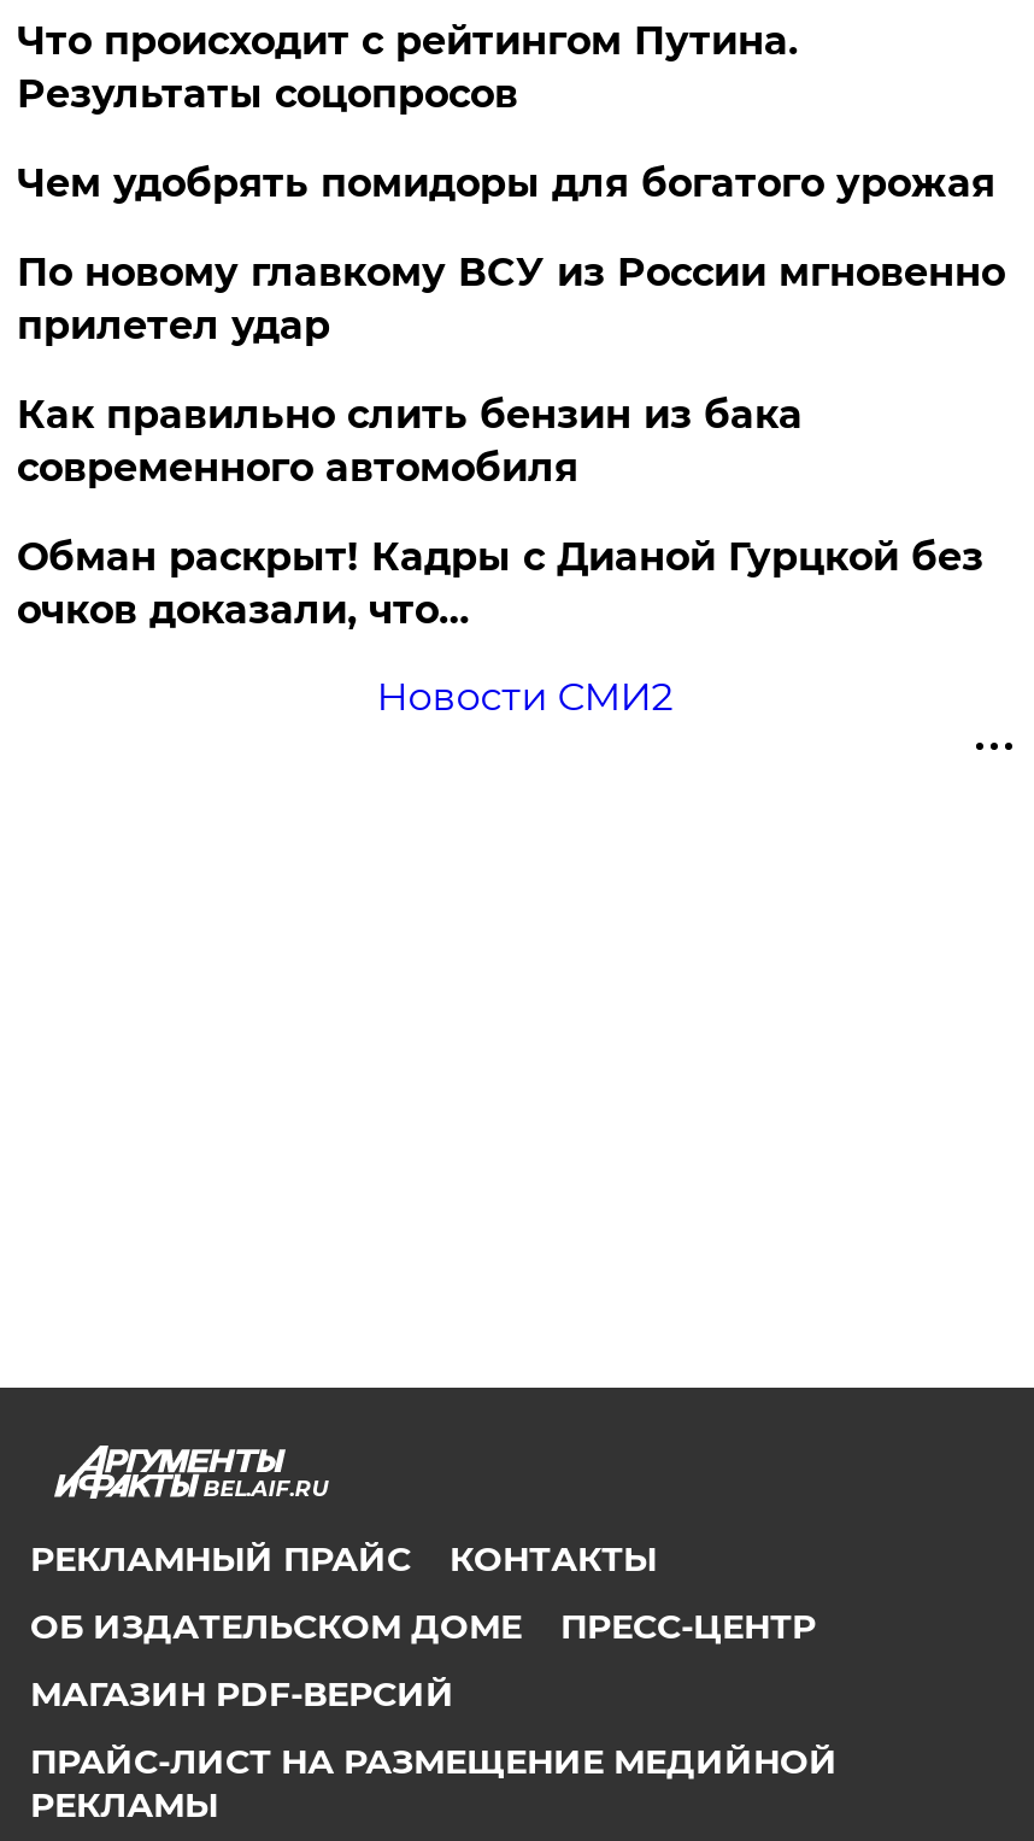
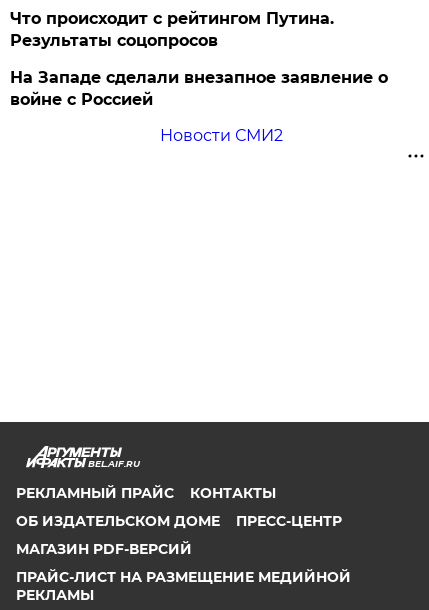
[17,161,1005,633] Чем удобрять помидоры для богатого урожая | По новому главкому ВСУ из России мгновенно | прилетел удар | Как правильно слить бензин из бака | современного автомобиля | Обман раскрыт! Кадры с Дианой Гурцкой без | очков доказали, что… -> [10,68,388,109] На Западе сделали внезапное заявление о | войне с Россией

